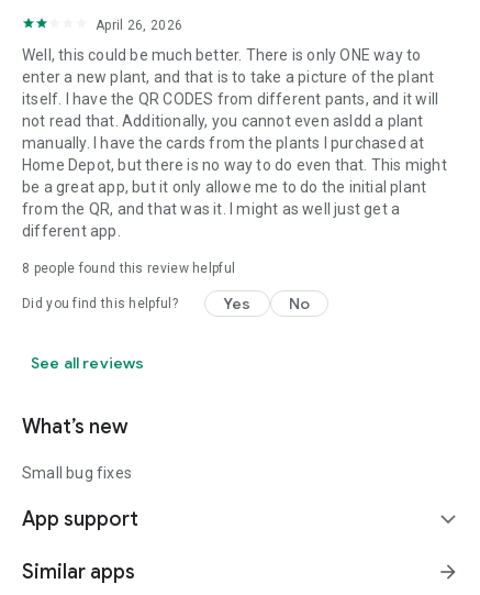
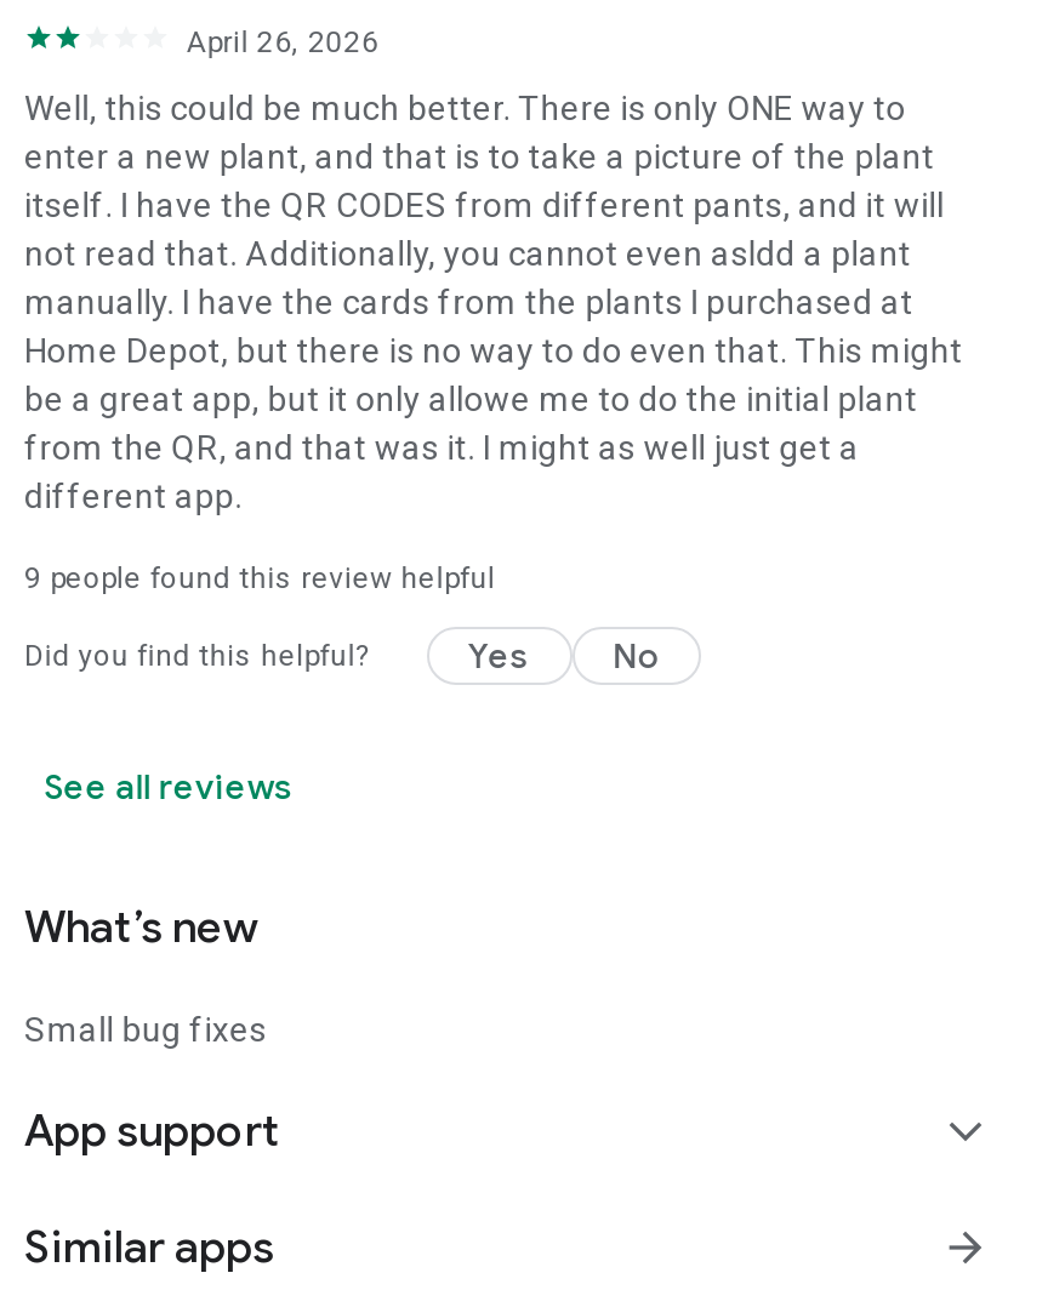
[22,261,235,276] 8 people found this review helpful -> [24,561,495,595] 9 people found this review helpful

